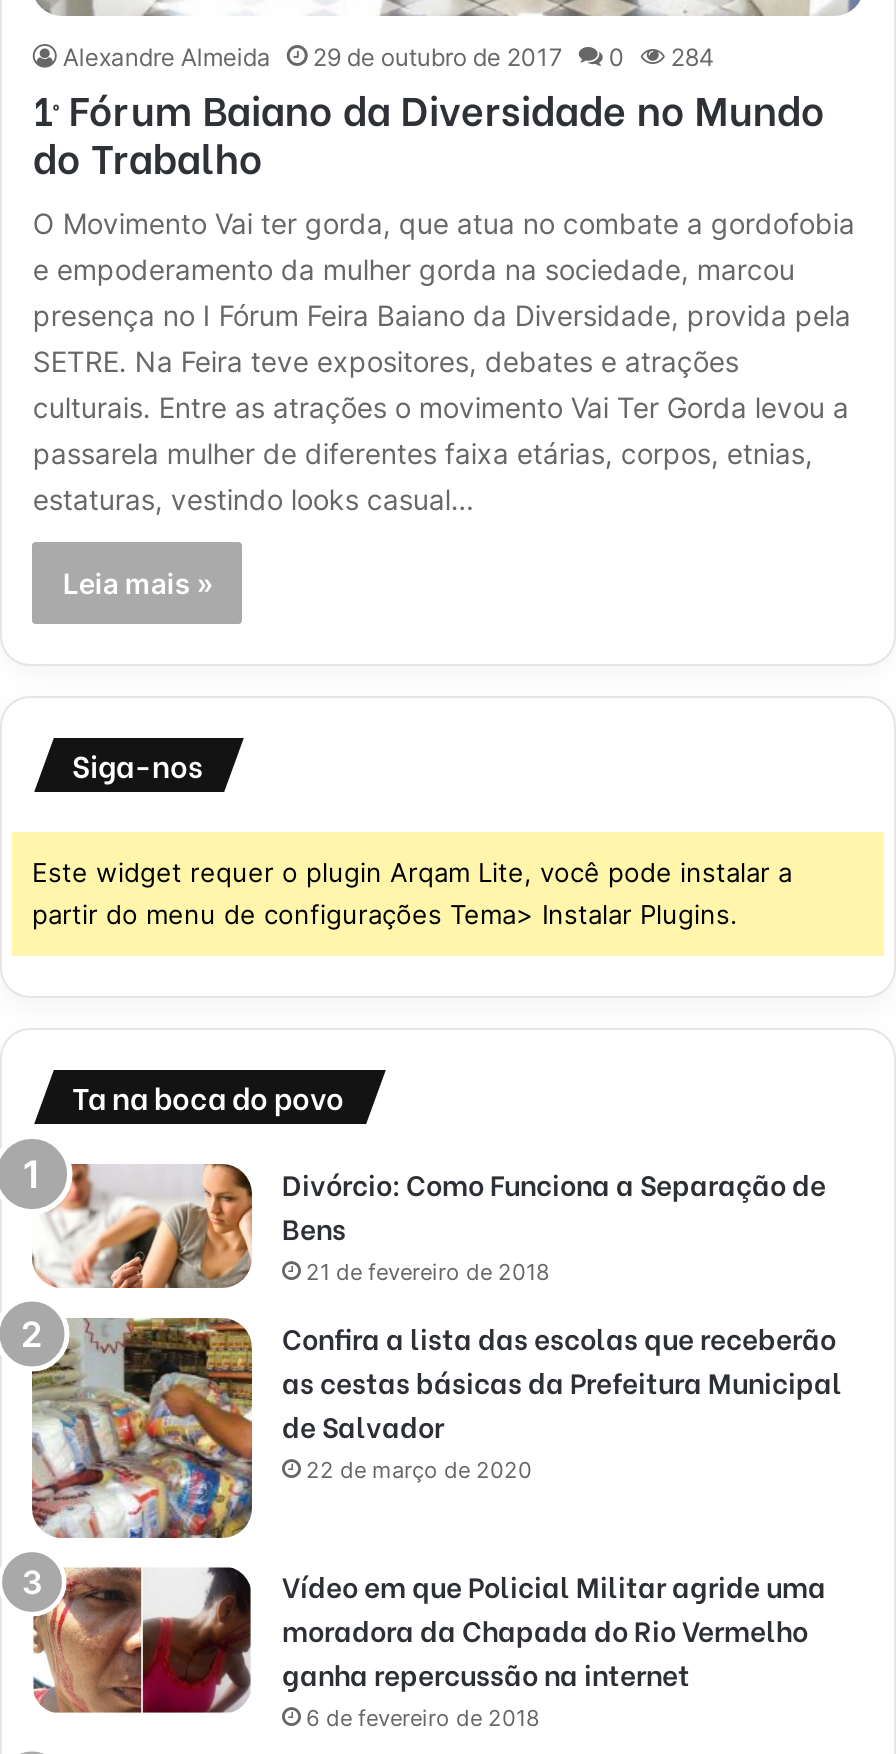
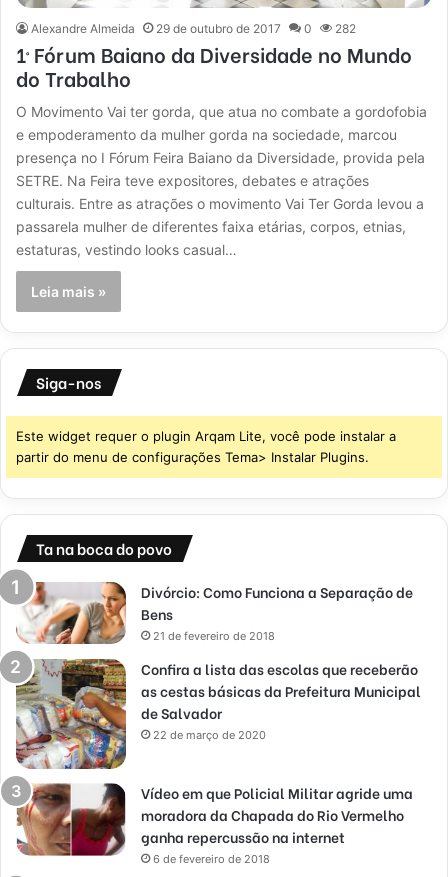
[63,42,715,72] Alexandre Almeida 29 de outubro de 2017 0 284 -> [31,21,356,36] Alexandre Almeida 29 de outubro de 2017 0 282

